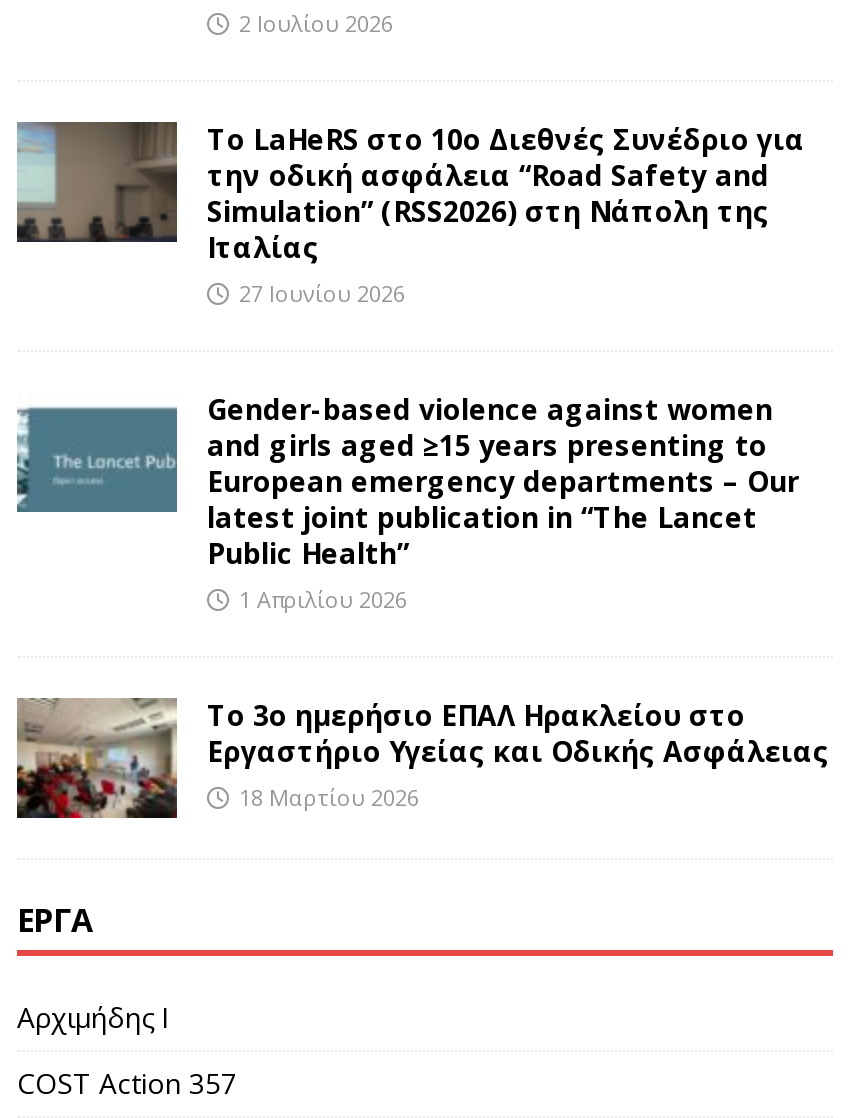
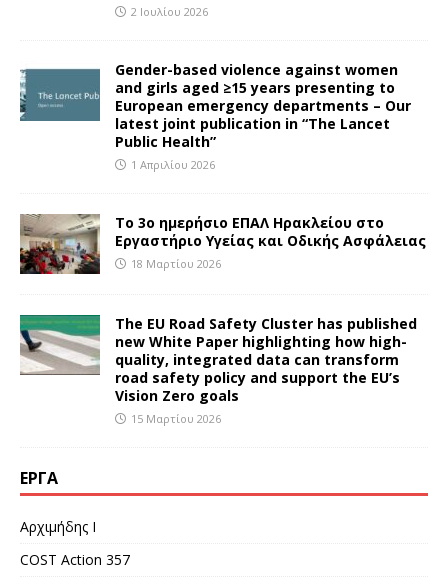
[15,119,805,307] [image] | To LaHeRS στο 10ο Διεθνές Συνέδριο για | την οδική ασφάλεια “Road Safety and | Simulation” (RSS2026) στη Νάπολη της | Ιταλίας | 27 Ιουνίου 2026 -> none
moved [13,389,829,822] -> [18,59,426,276]: [image] | Gender-based violence against women | European emergency departments – Our | latest joint publication in “The Lancet | Public Health” | 1 Απριλίου 2026 | Εργαστήριο Υγείας και Οδικής Ασφάλειας | 18 Μαρτίου 2026
none -> [19,313,417,425] [image] | The EU Road Safety Cluster has published | new White Paper highlighting how high- | quality, integrated data can transform | road safety policy and support the EU’s | Vision Zero goals | 15 Μαρτίου 2026

